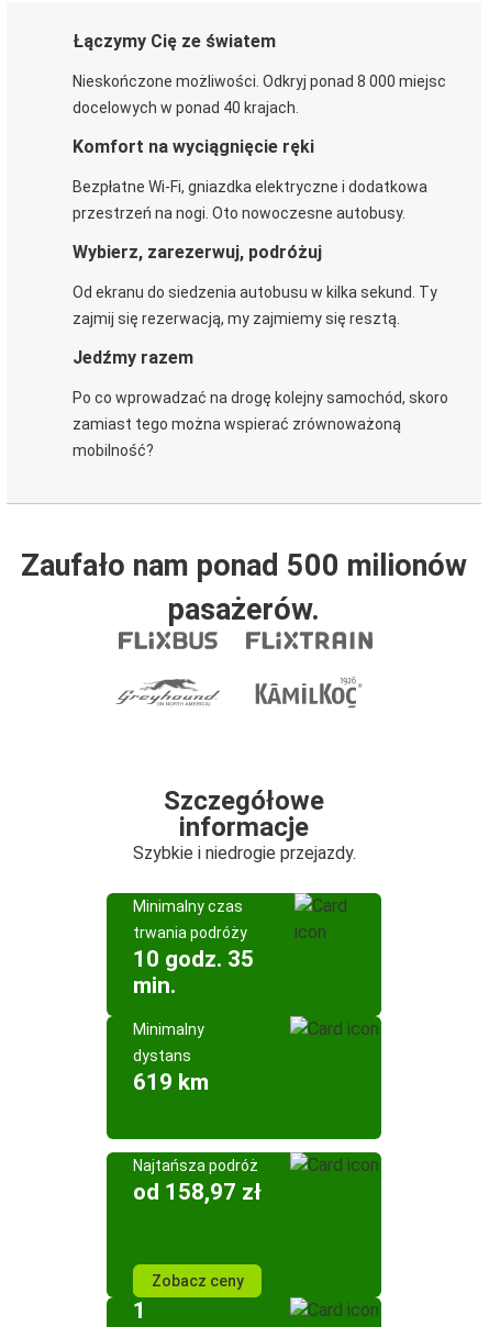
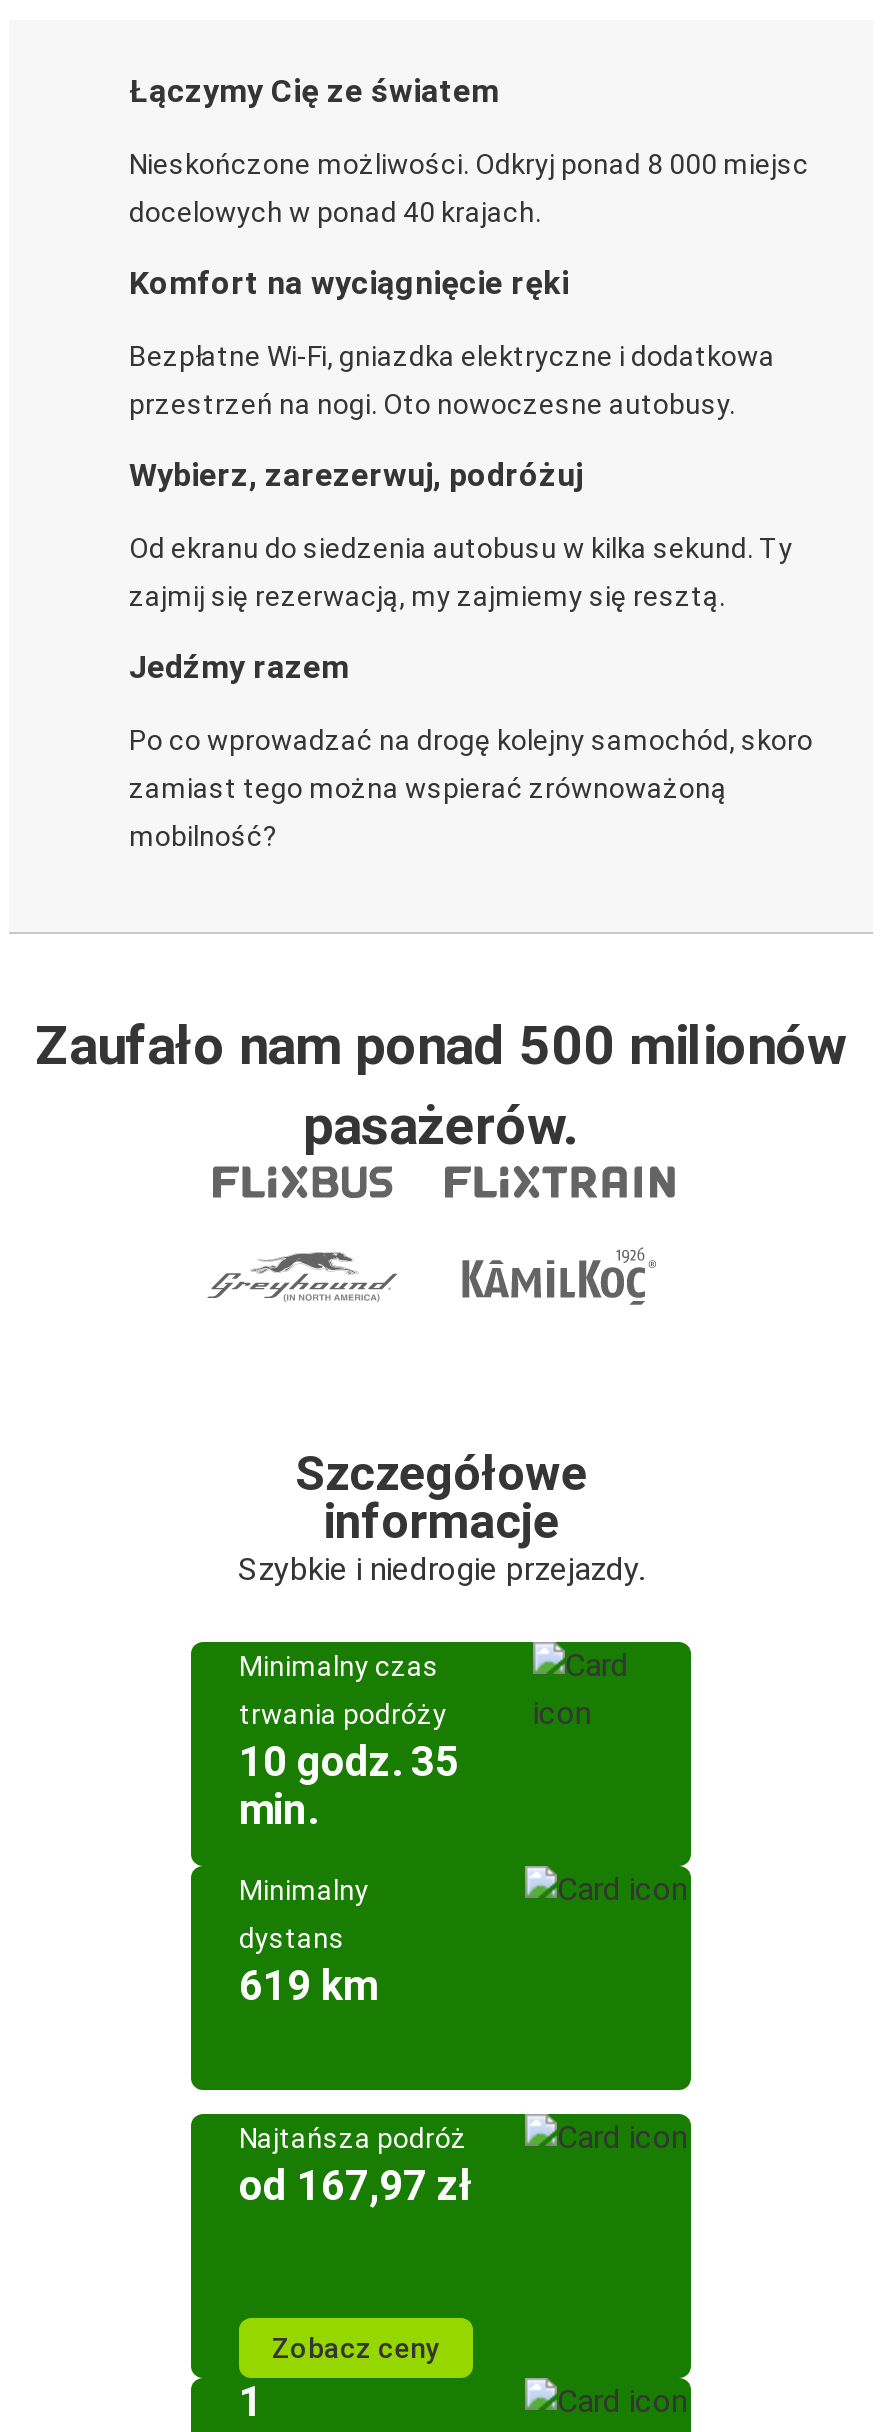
[133,1179,262,1205] od 158,97 zł -> [239,2162,473,2210] od 167,97 zł

